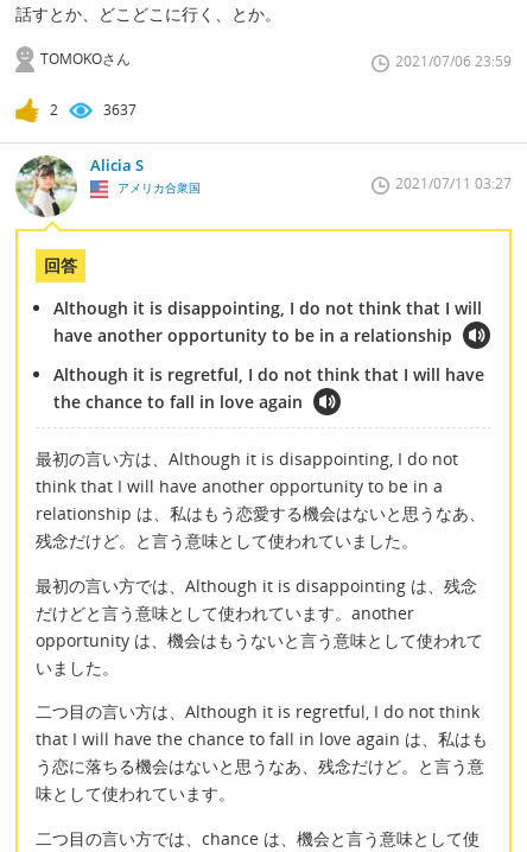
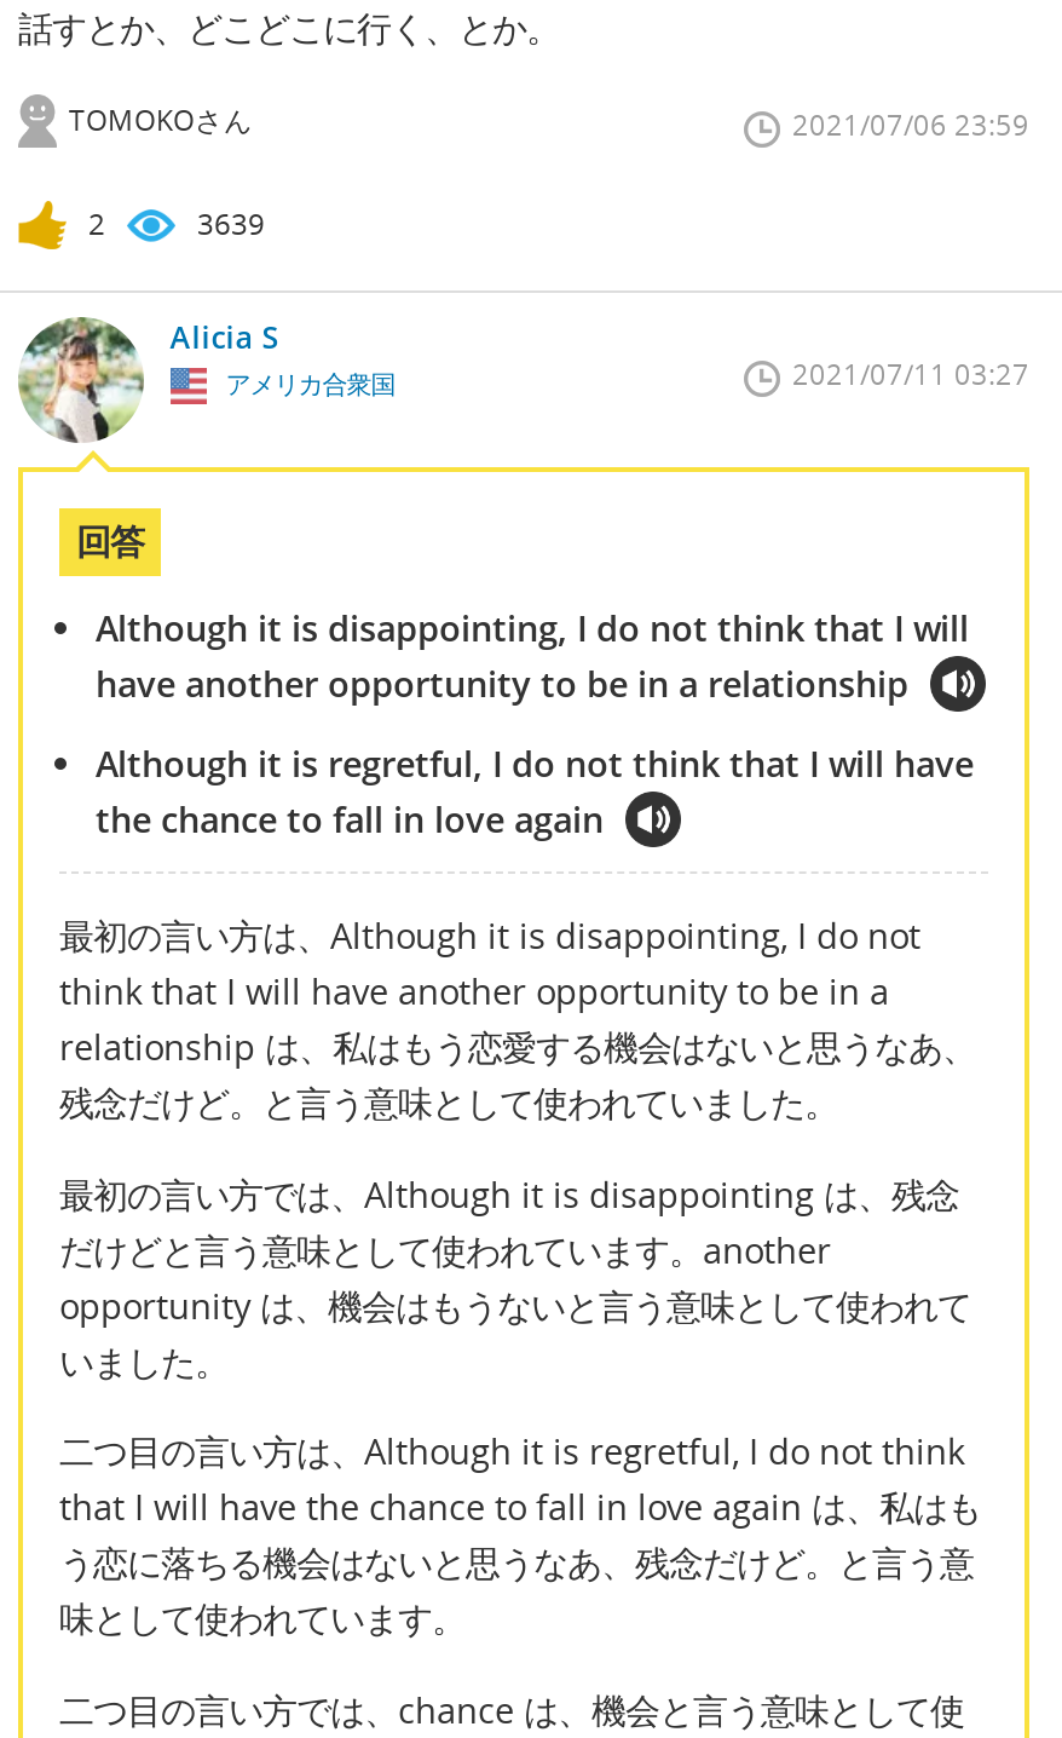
[103,99,136,120] 3637 -> [197,203,265,244] 3639

